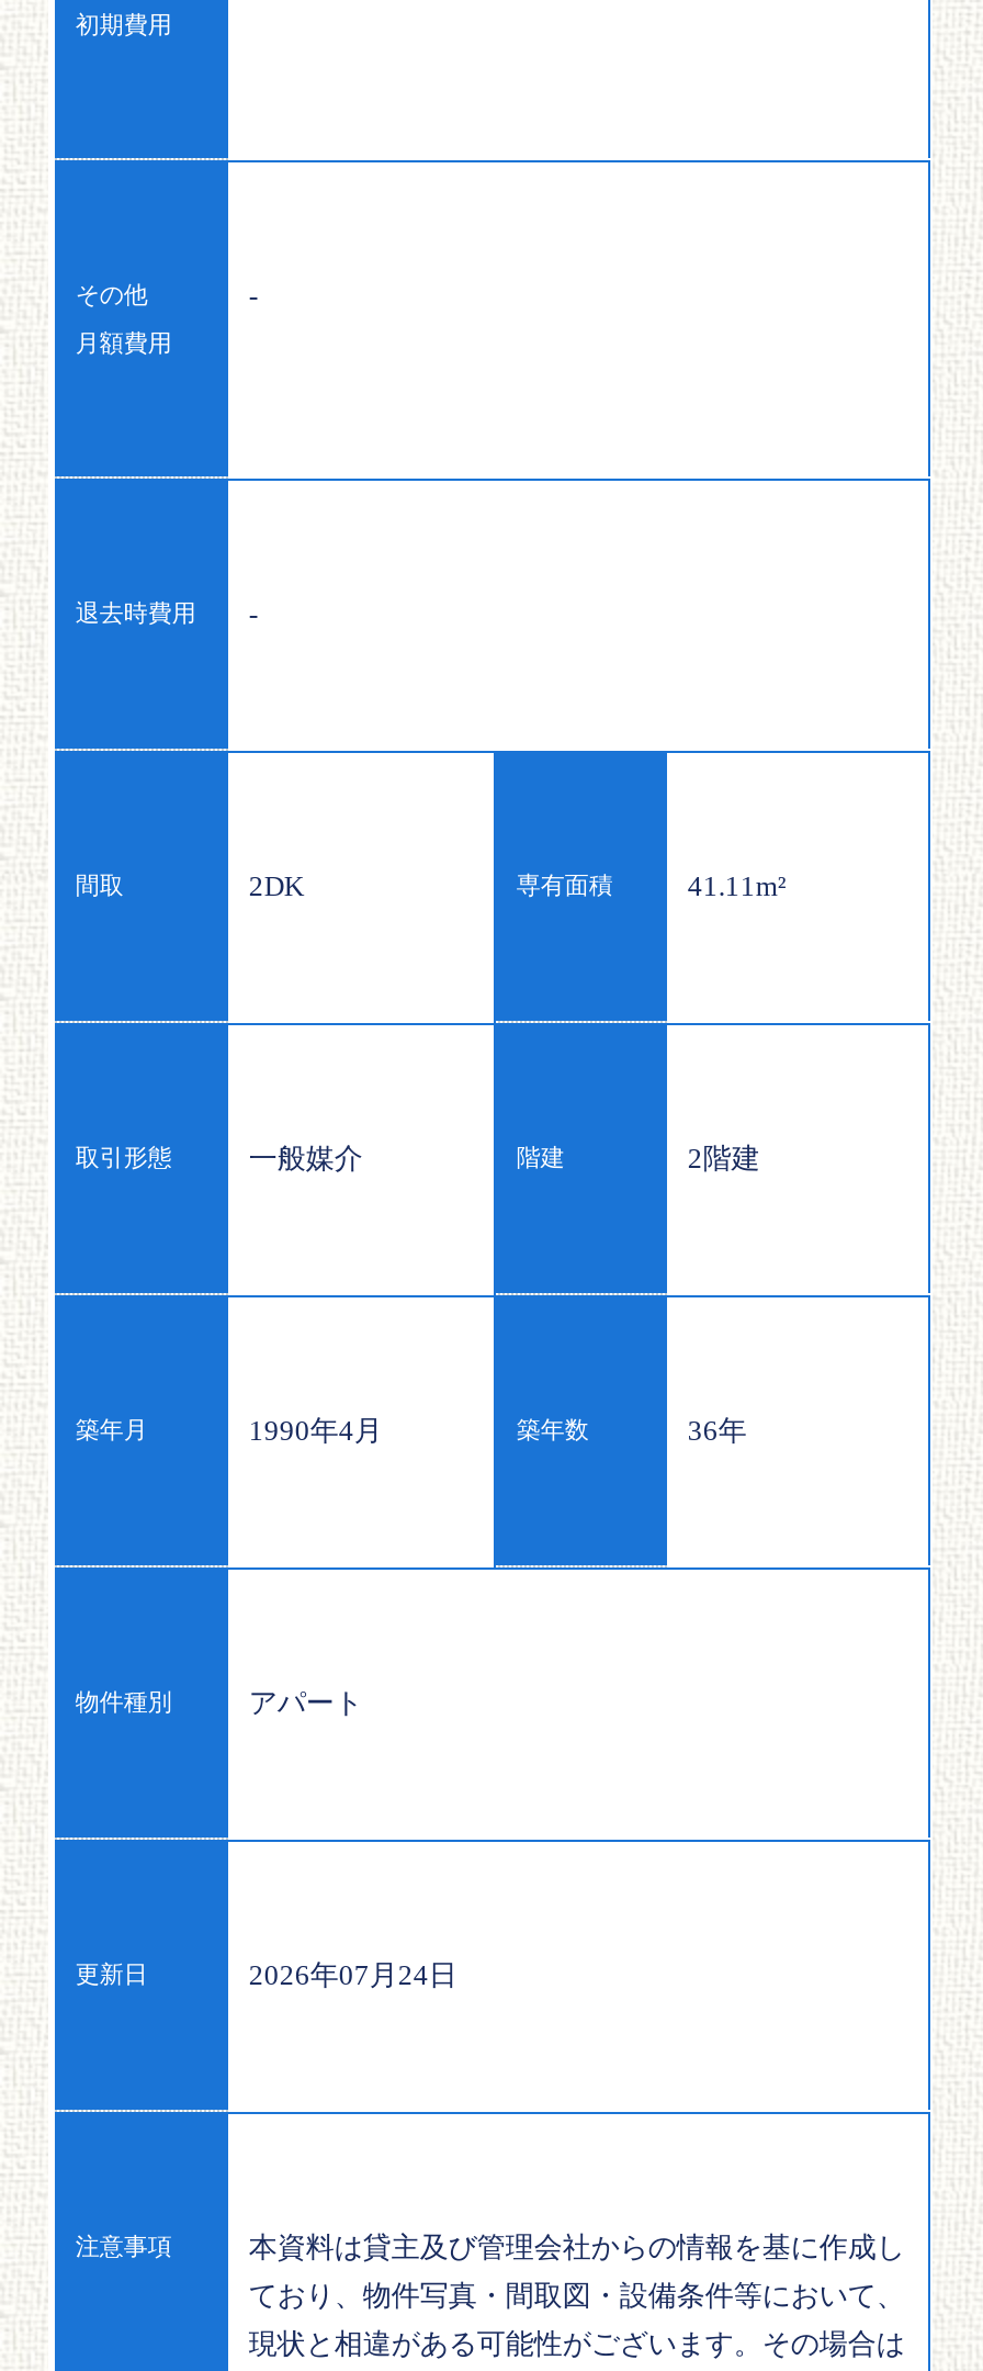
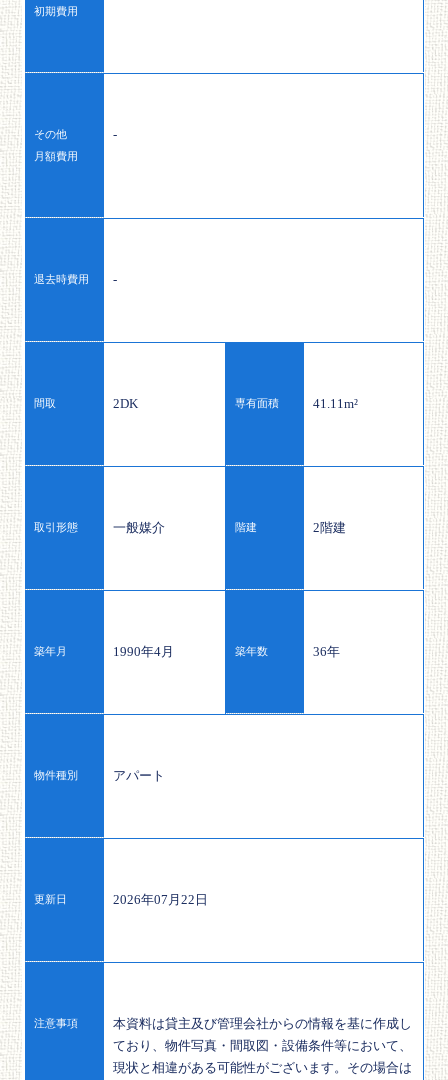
[249,1958,457,1991] 2026年07月24日 -> [113,892,208,907] 2026年07月22日

